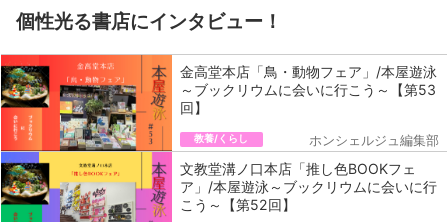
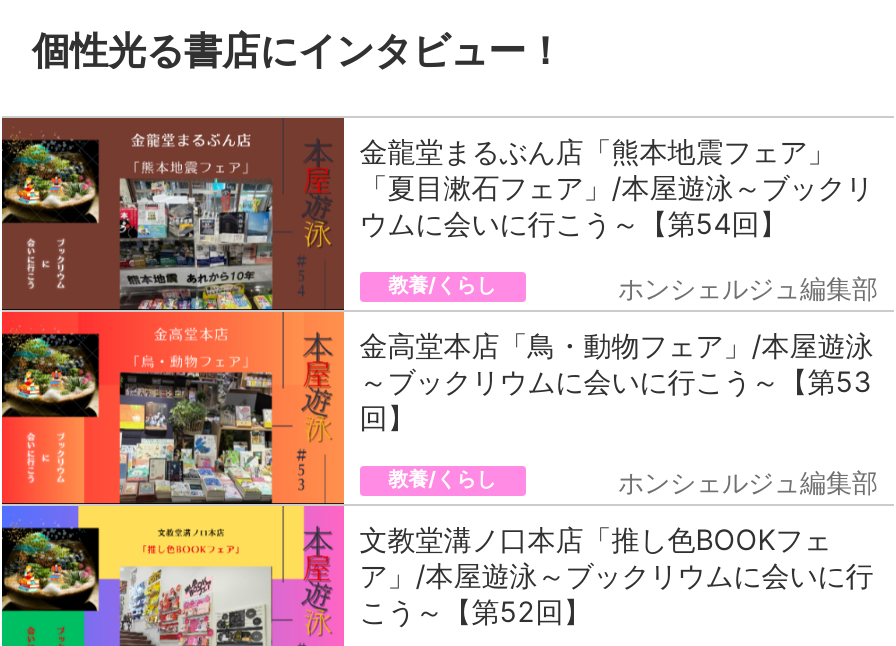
none -> [6,116,878,312] [image] | 金龍堂まるぶん店「熊本地震フェア」 | 「夏目漱石フェア」/本屋遊泳～ブックリ | ウムに会いに行こう～【第54回】 | 教養/くらし | ホンシェルジュ編集部

